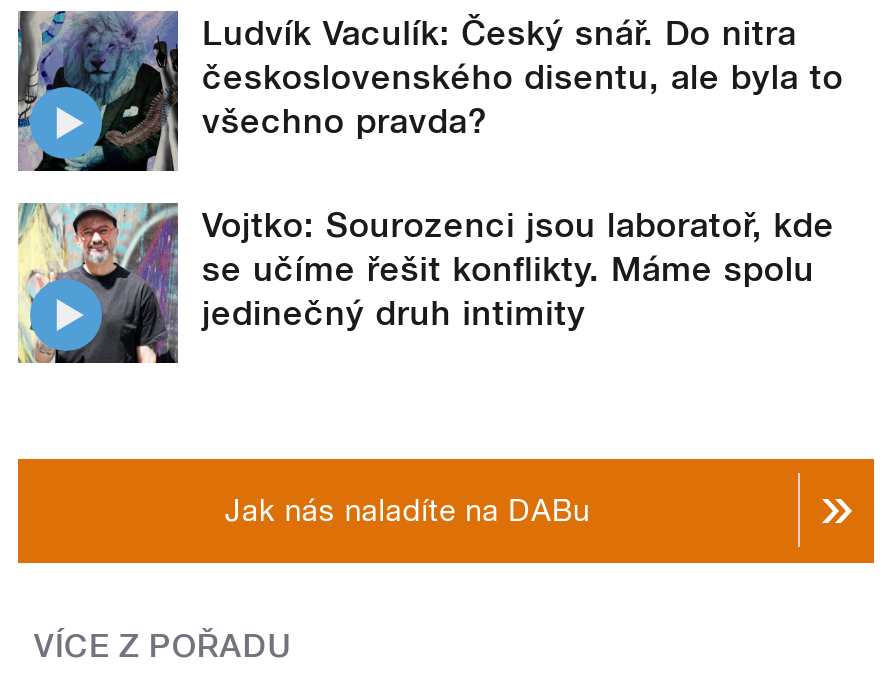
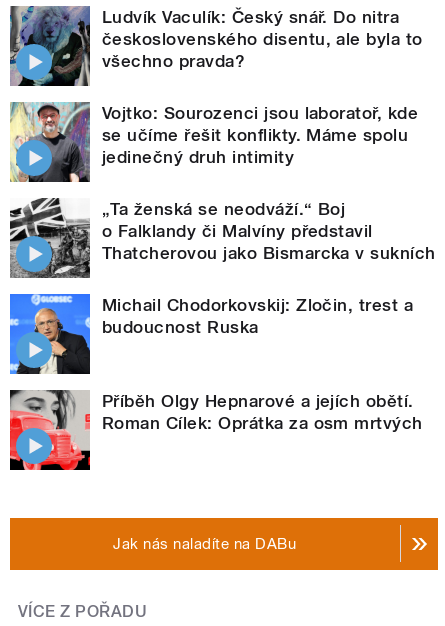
none -> [9,197,436,337] [image] | „Ta ženská se neodváží.“ Boj | o Falklandy či Malvíny představil | Thatcherovou jako Bismarcka v sukních | Michail Chodorkovskij: Zločin, trest a | budoucnost Ruska
none -> [9,293,423,433] [image] | Příběh Olgy Hepnarové a jejích obětí. | Roman Cílek: Oprátka za osm mrtvých
none -> [9,389,91,471] [image]

